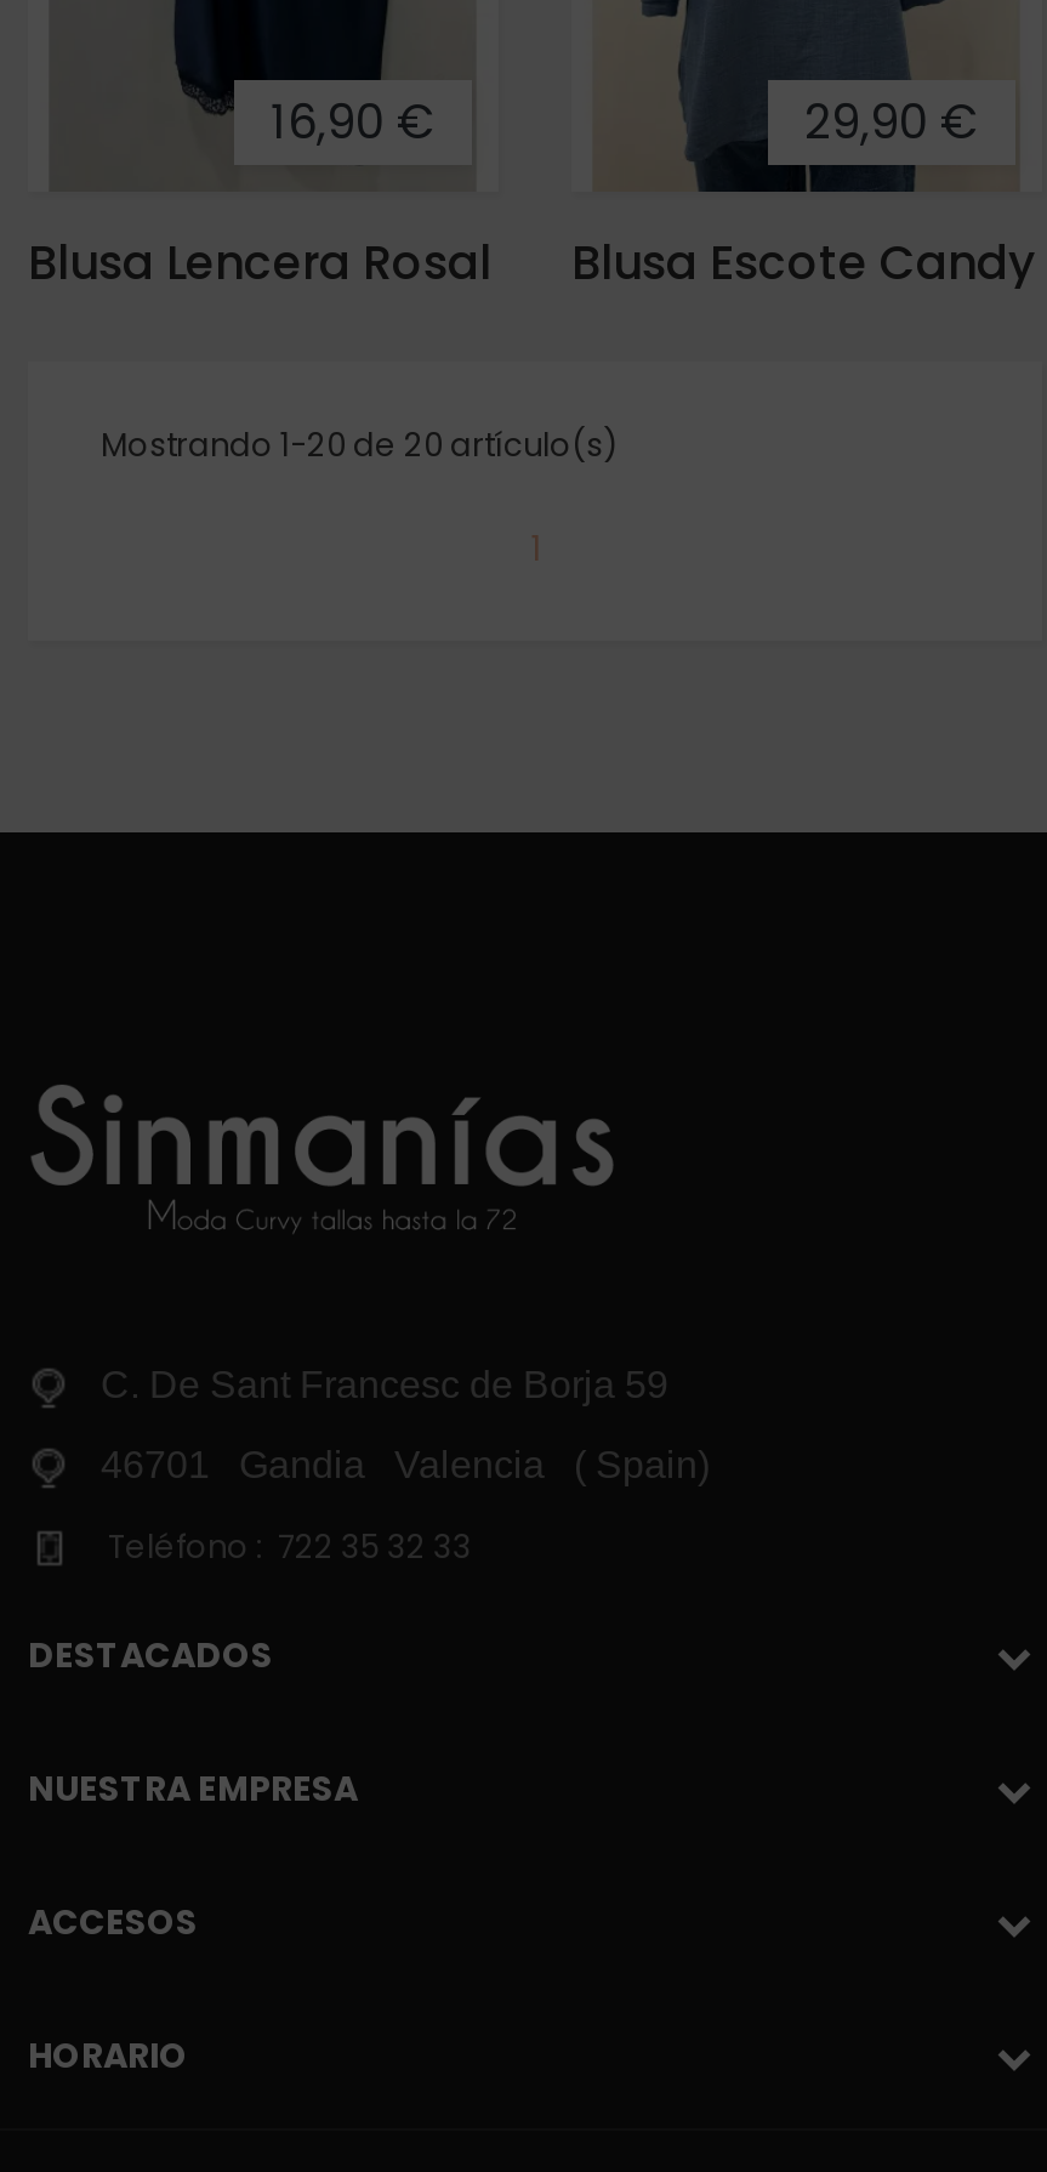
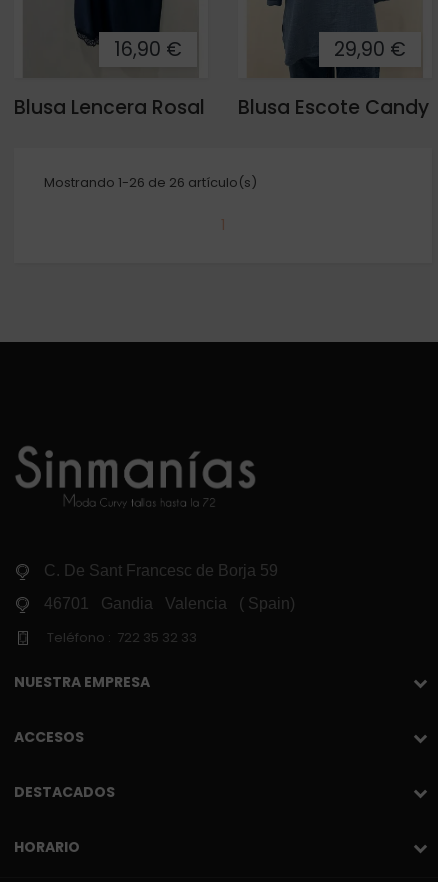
[101,421,618,467] Mostrando 1-20 de 20 artículo(s) -> [44,173,257,192] Mostrando 1-26 de 26 artículo(s)
moved [28,1630,273,1679] -> [14,782,115,802]: DESTACADOS
moved [28,1764,358,1946] -> [14,672,150,747]: NUESTRA EMPRESA | ACCESOS

